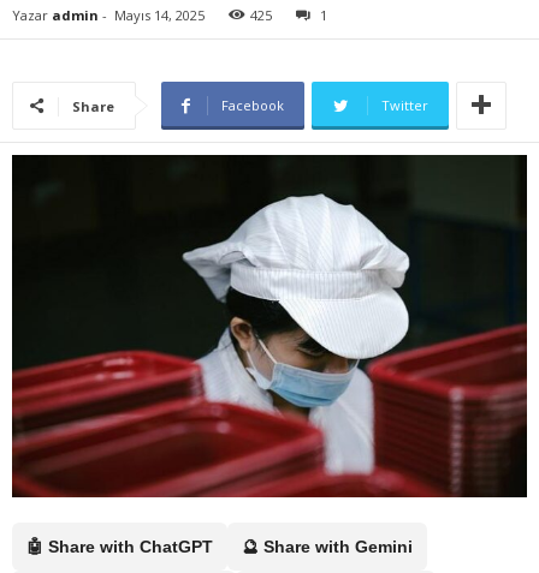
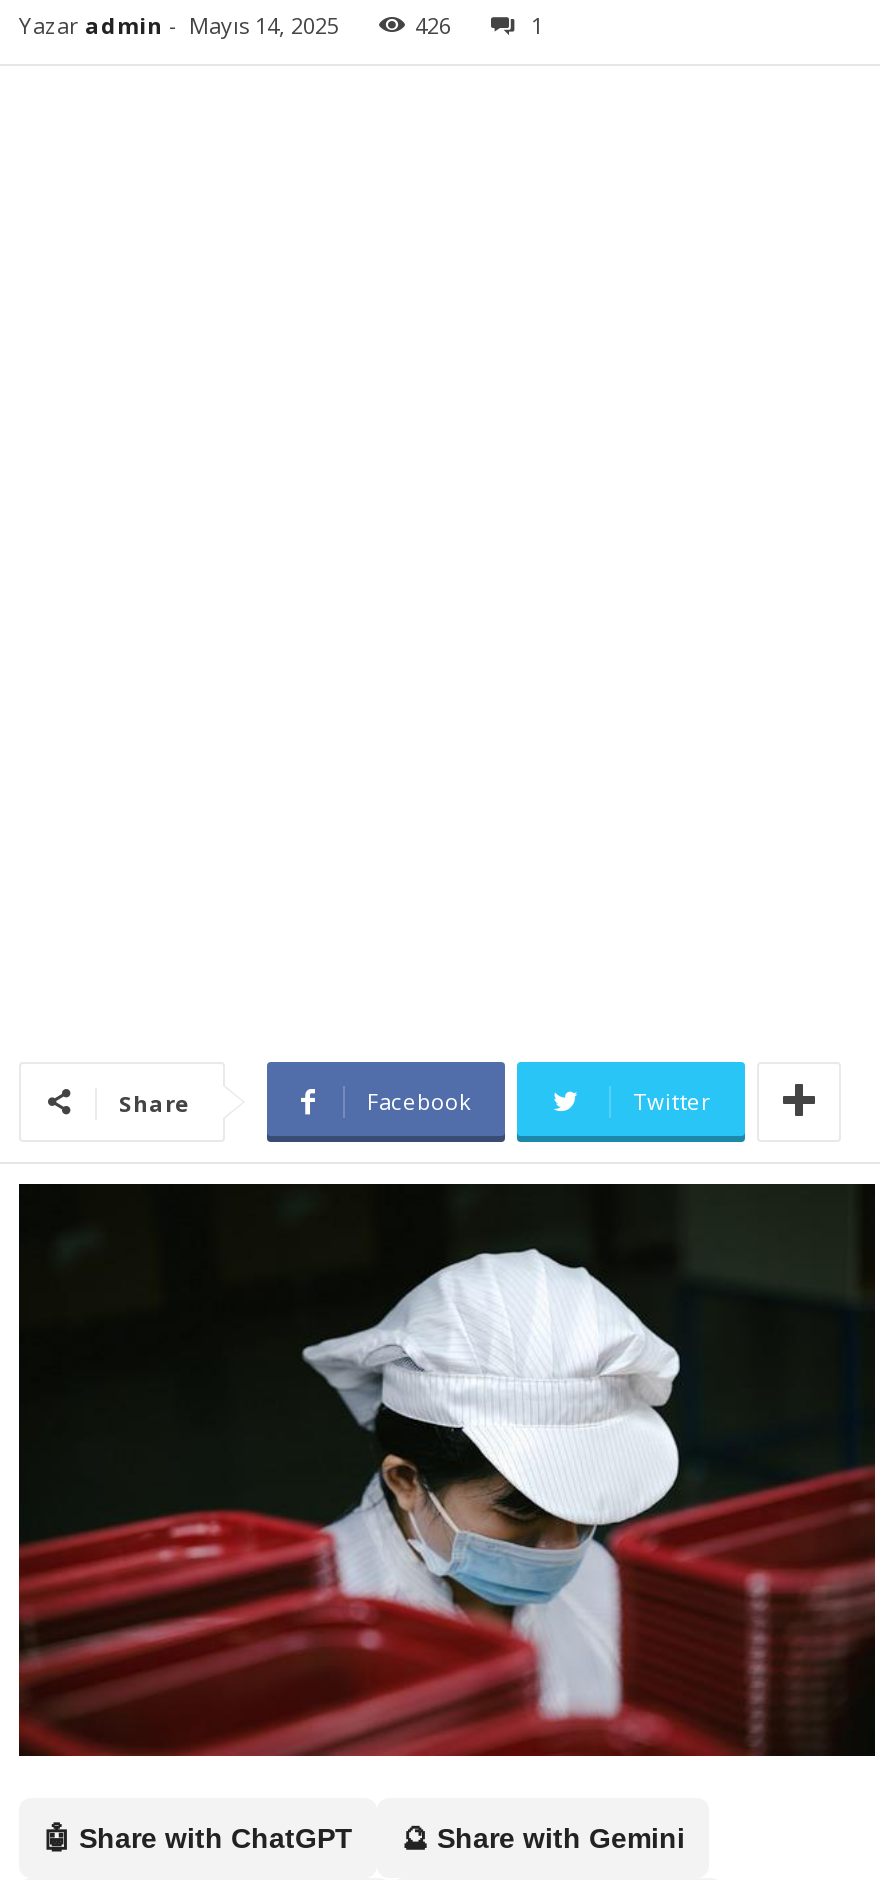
[250,6,272,24] 425 -> [415,10,451,40] 426

